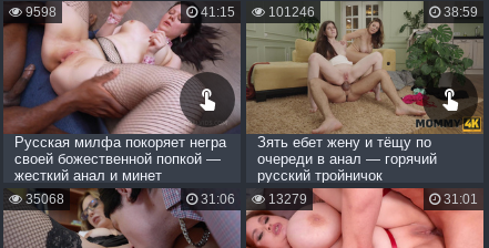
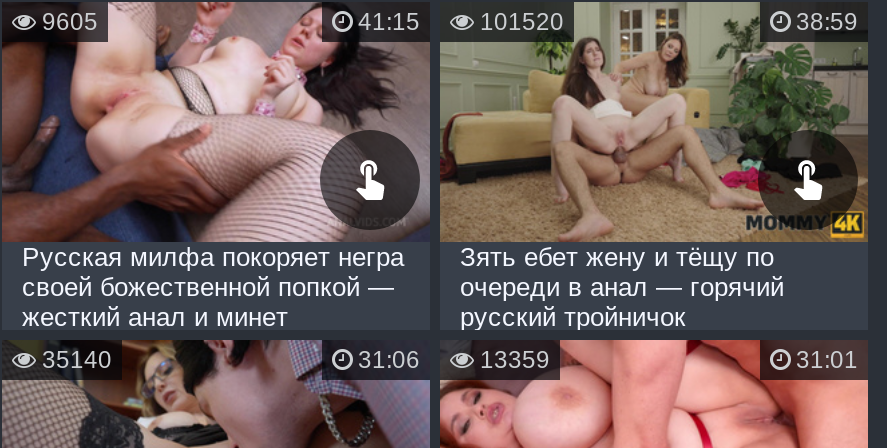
[22,4,57,19] 9598 -> [36,7,98,35] 9605
[197,4,315,19] 41:15 101246 -> [352,7,564,35] 41:15 101520
[22,192,64,207] 35068 -> [36,346,112,374] 35140
[197,192,307,207] 31:06 13279 -> [352,346,550,374] 31:06 13359

